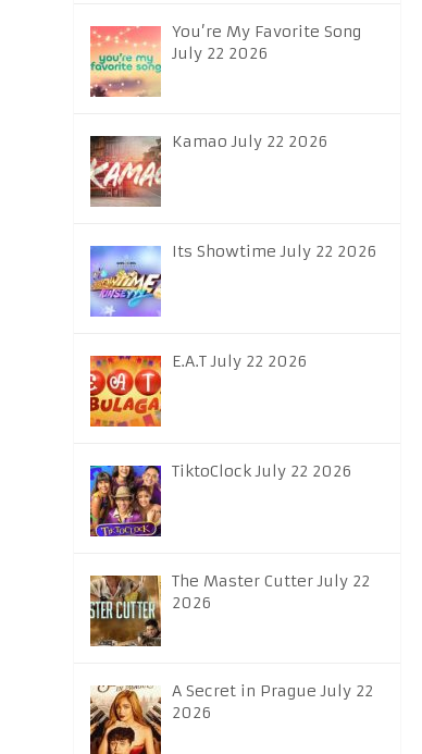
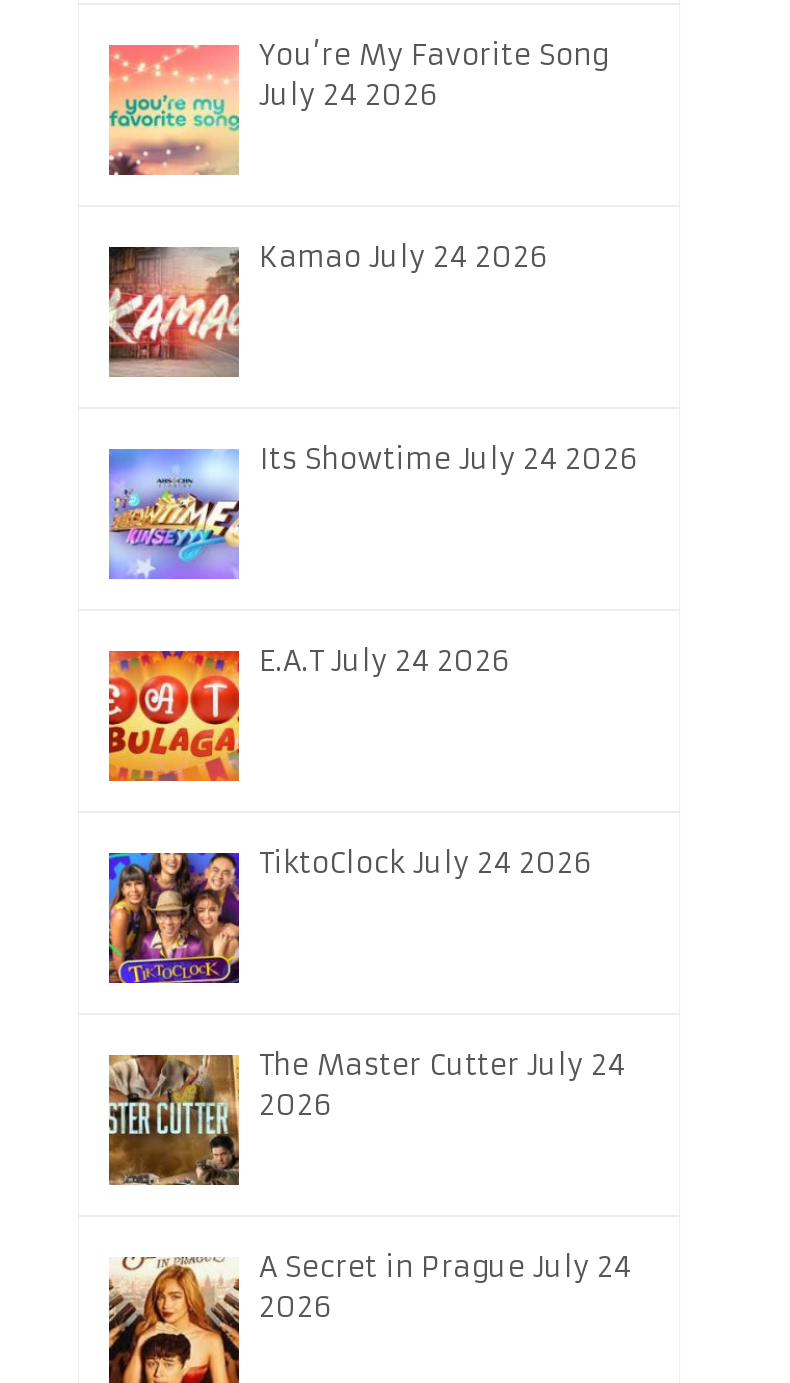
[172,44,268,64] July 22 2026 -> [259,78,437,114] July 24 2026
[172,132,327,152] Kamao July 22 2026 -> [259,240,547,276] Kamao July 24 2026
[172,242,376,262] Its Showtime July 22 2026 -> [259,442,637,478] Its Showtime July 24 2026
[172,352,307,371] E.A.T July 22 2026 -> [259,644,509,680] E.A.T July 24 2026
[172,462,351,481] TiktoClock July 22 2026 -> [259,846,591,882] TiktoClock July 24 2026
[172,572,370,591] The Master Cutter July 22 -> [259,1048,625,1084] The Master Cutter July 24
[172,682,373,701] A Secret in Prague July 22 -> [259,1250,631,1286] A Secret in Prague July 24

